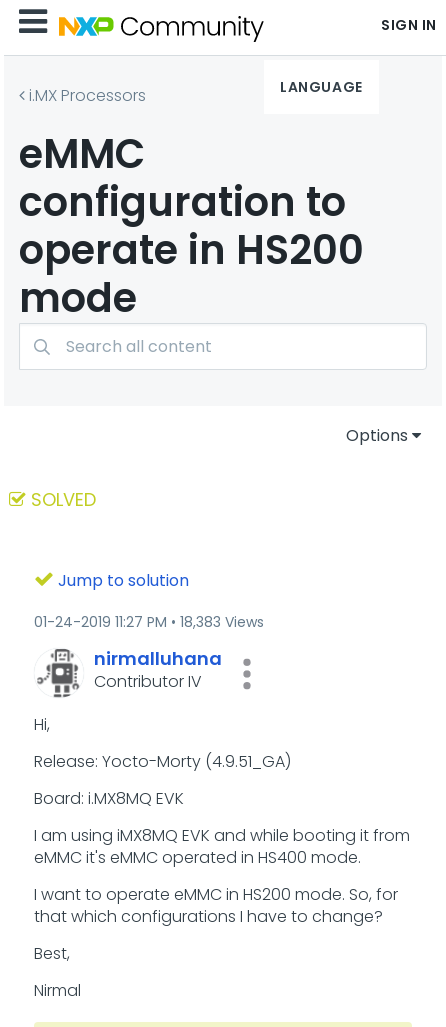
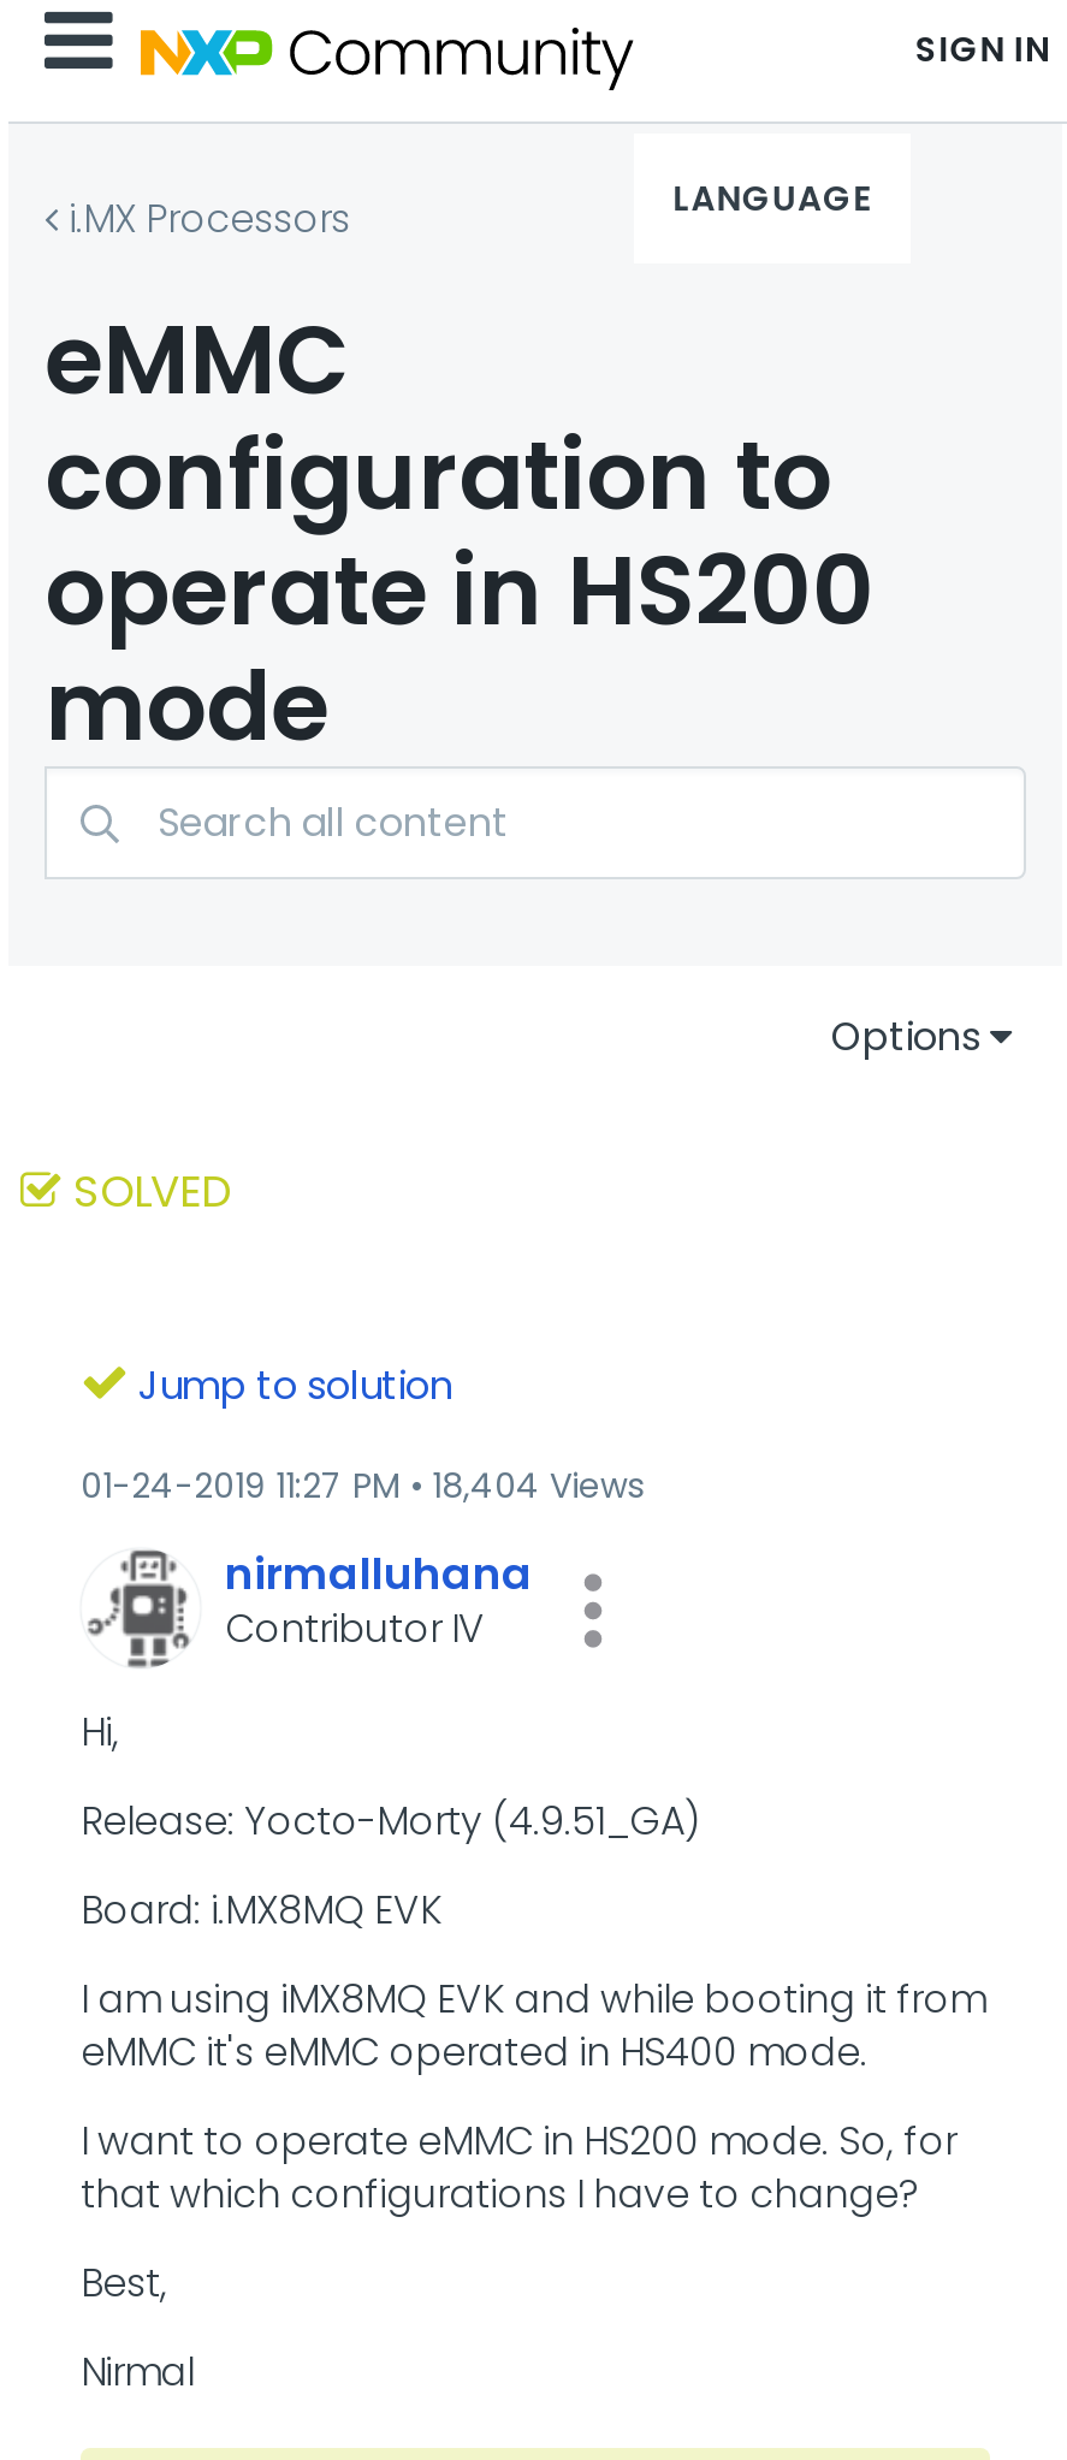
[34,612,264,632] 01-24-2019 11:27 PM 18,383 Views -> [81,1462,644,1510] 01-24-2019 11:27 PM 18,404 Views

